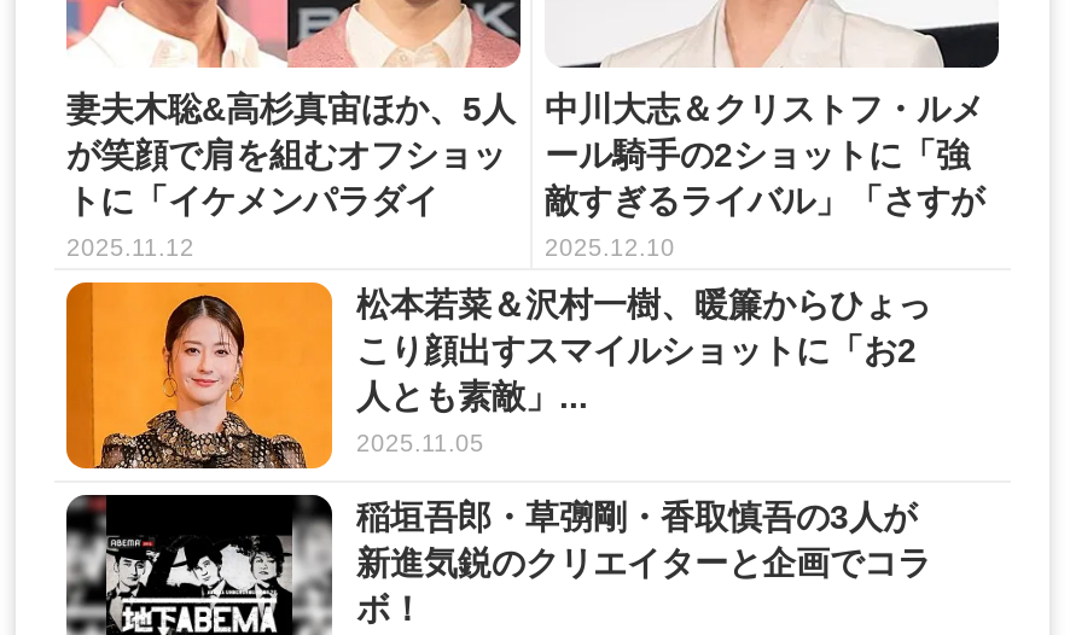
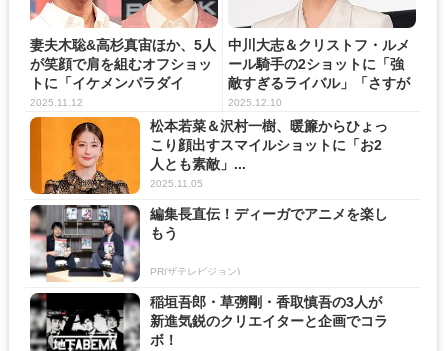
none -> [30,204,388,282] [image] | 編集長直伝！ディーガでアニメを楽し | もう | PR(ザテレビジョン)

